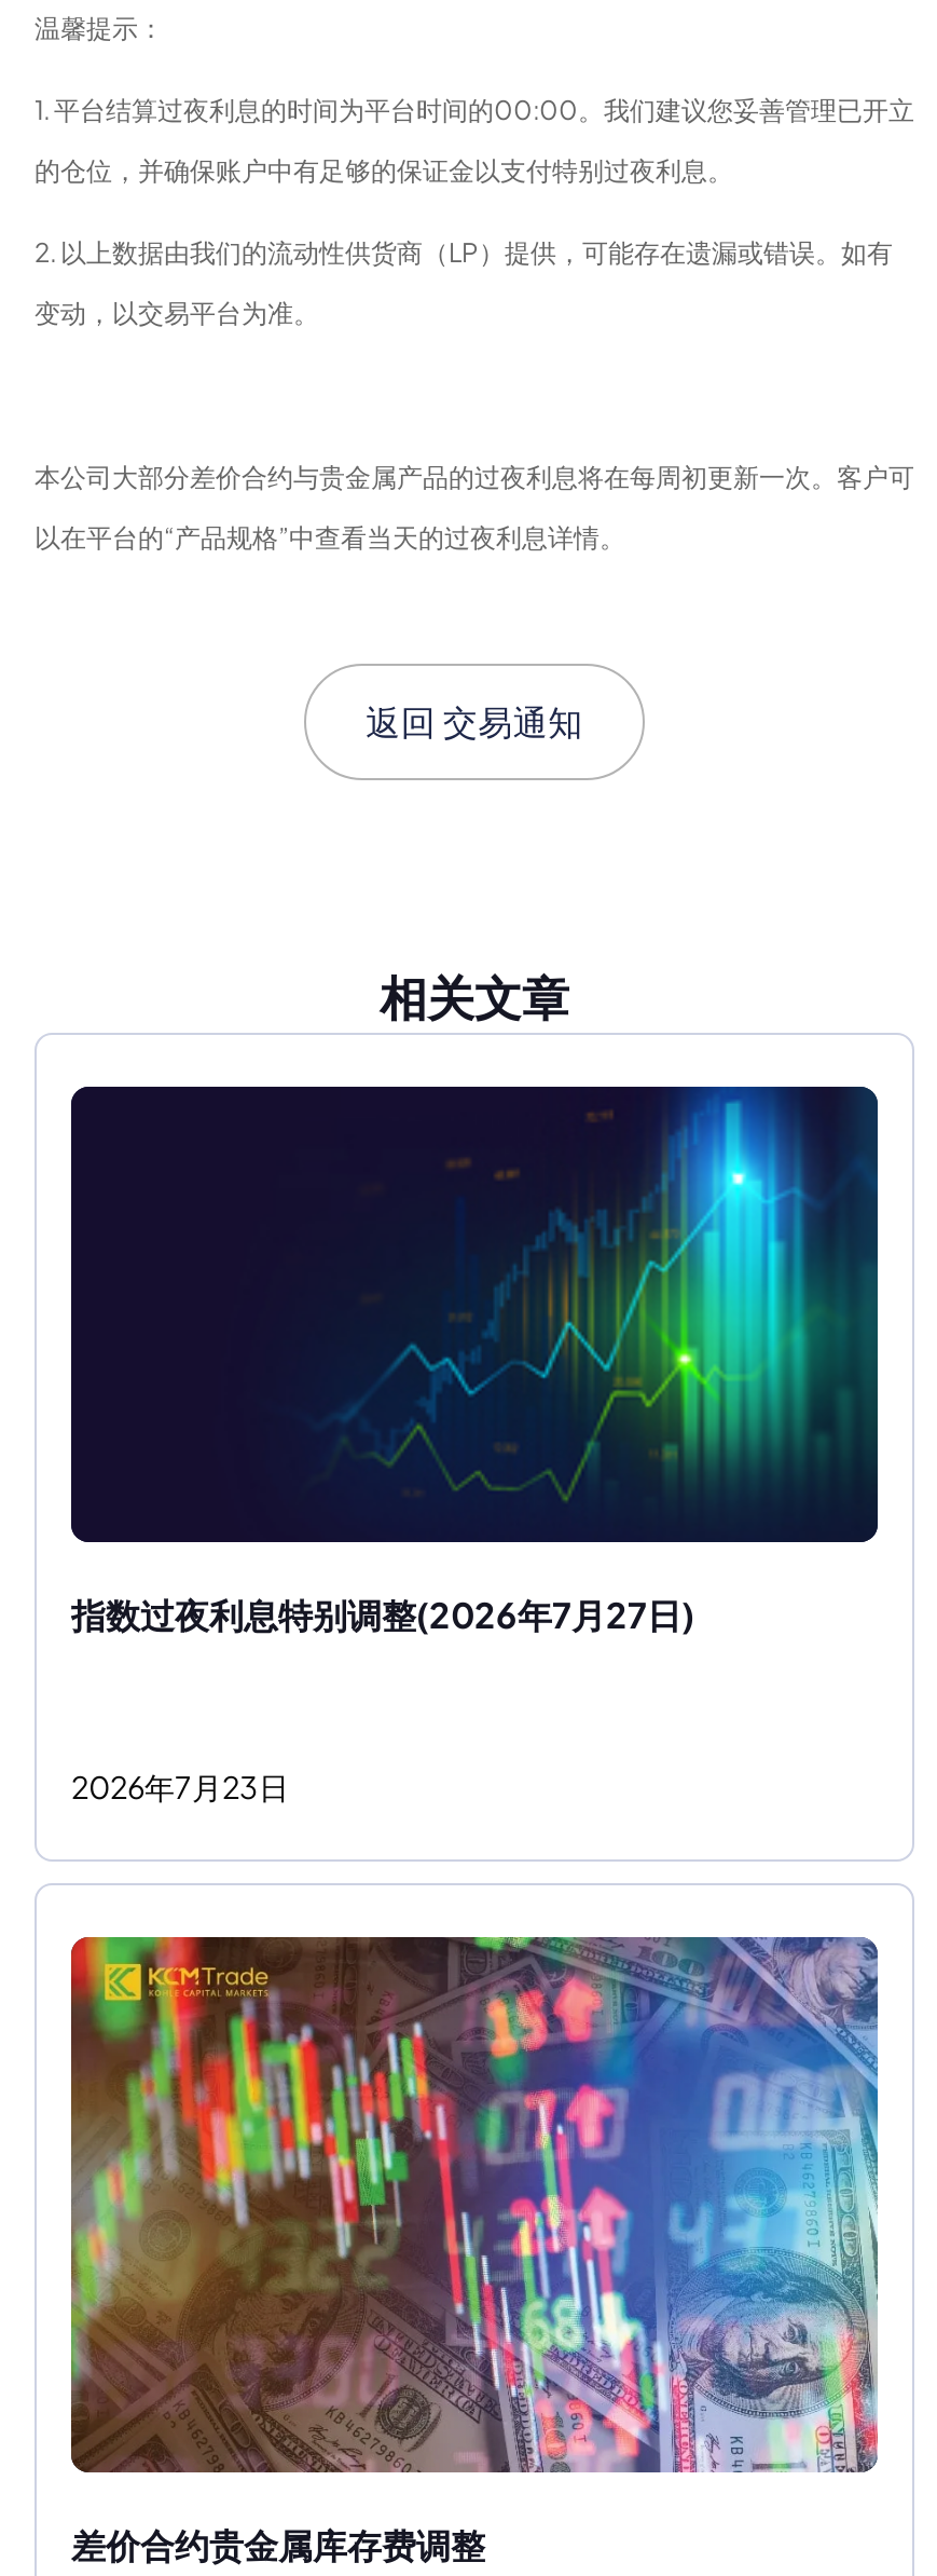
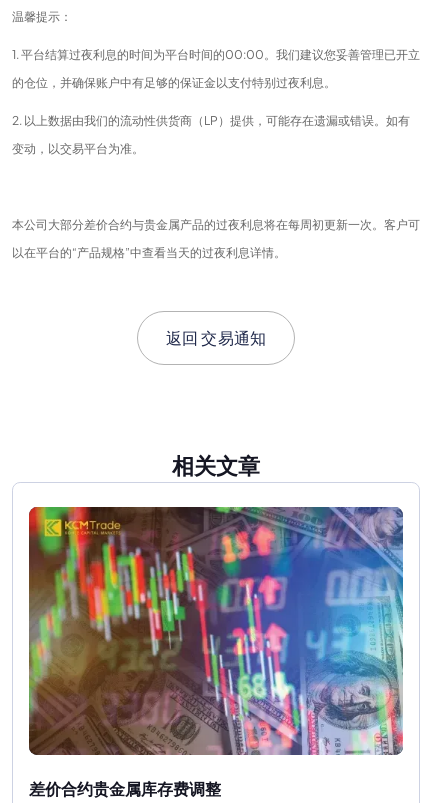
[69,1085,880,1637] [image] | 指数过夜利息特别调整(2026年7月27日) -> none
[71,1766,289,1805] 2026年7月23日 -> none

